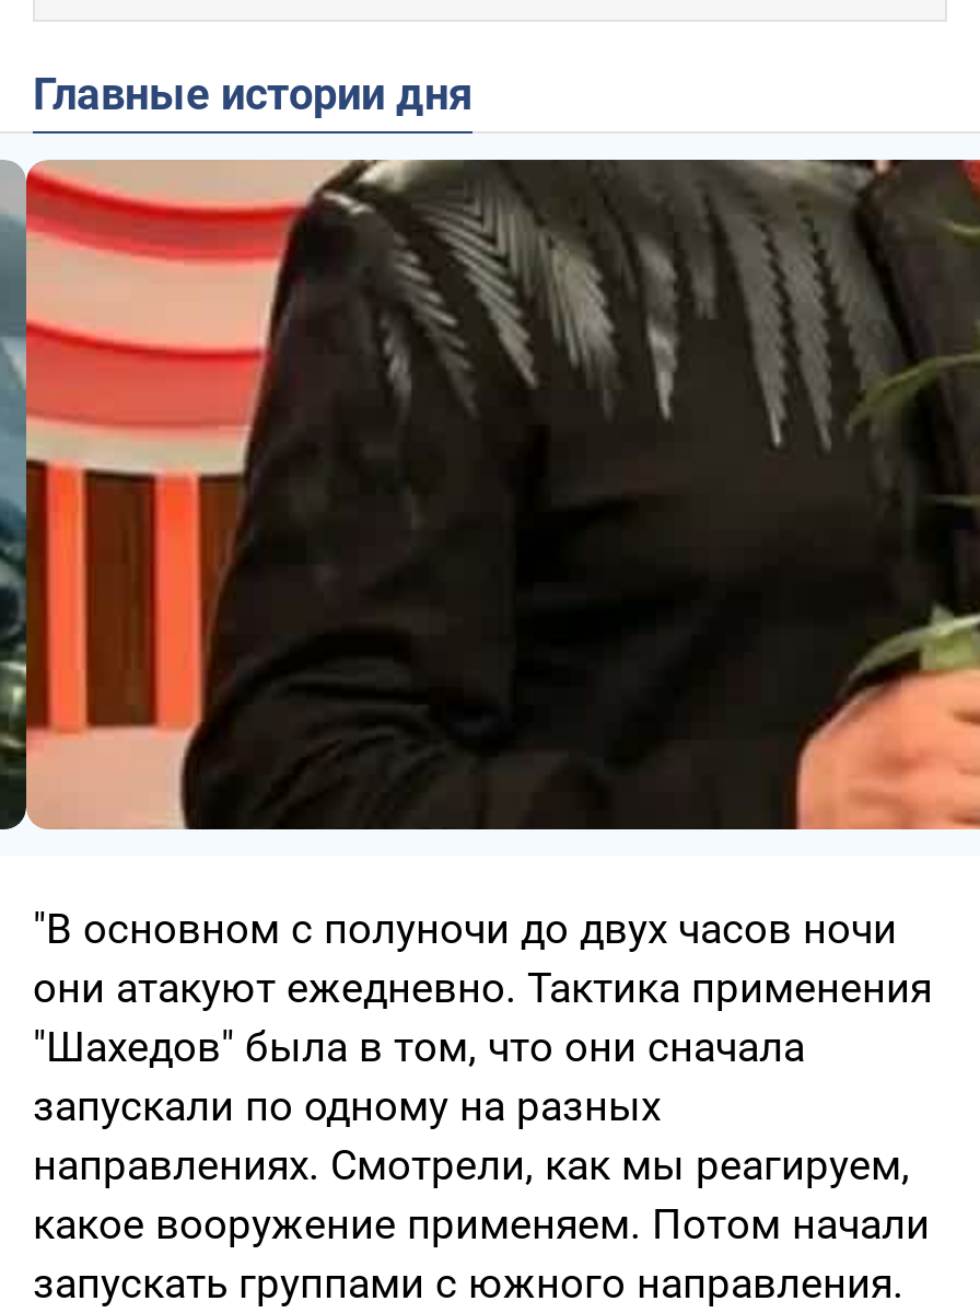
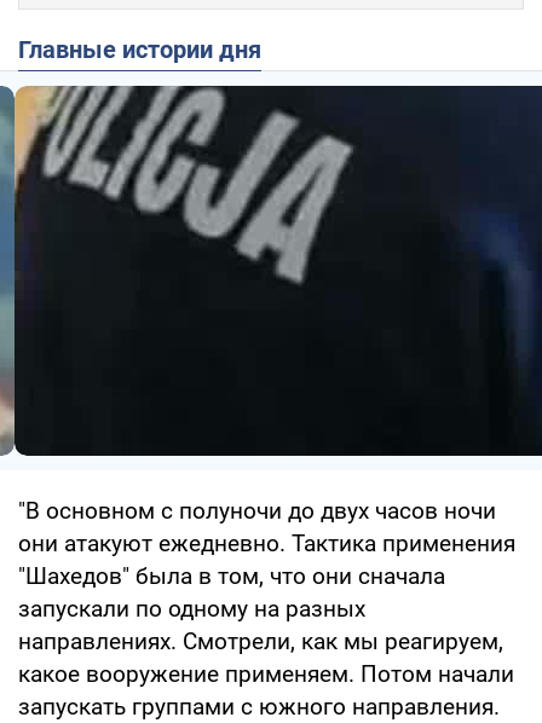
[7,158,973,832] [image] -> [4,85,538,457] [image]

